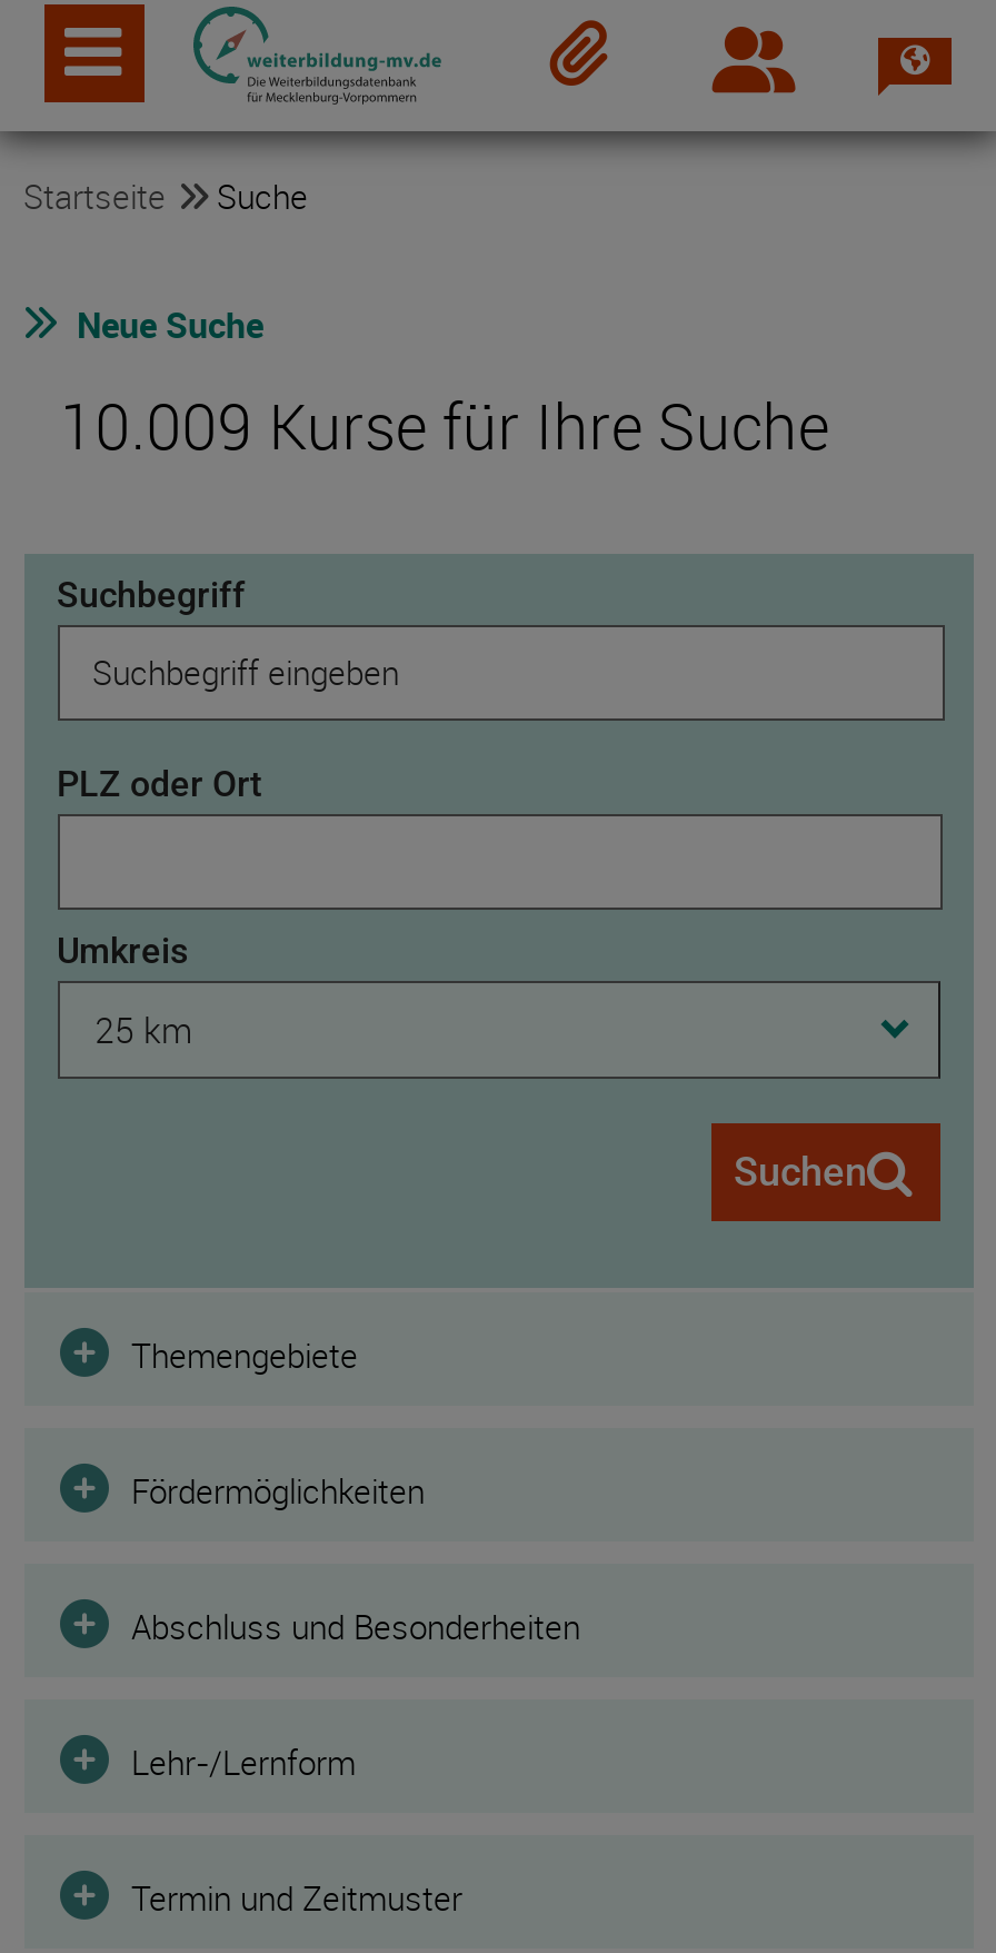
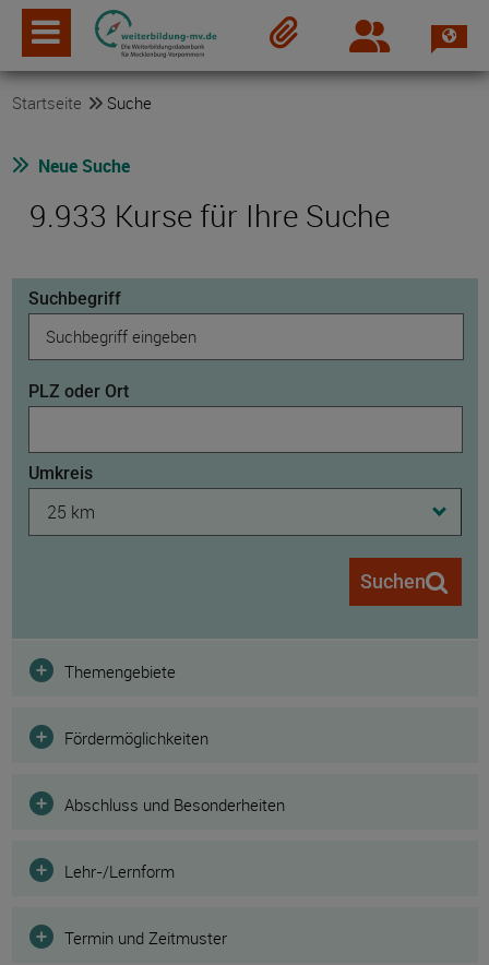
[60,385,829,467] 10.009 Kurse für Ihre Suche -> [29,195,389,236] 9.933 Kurse für Ihre Suche

